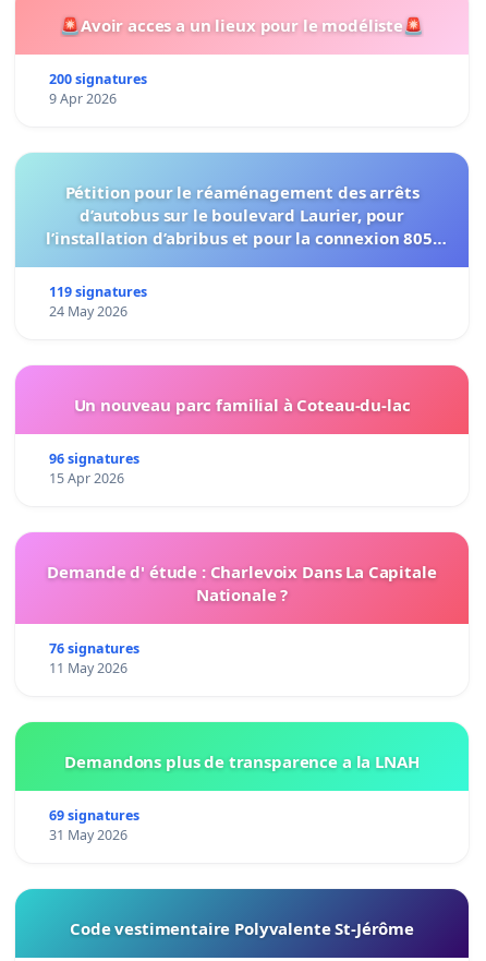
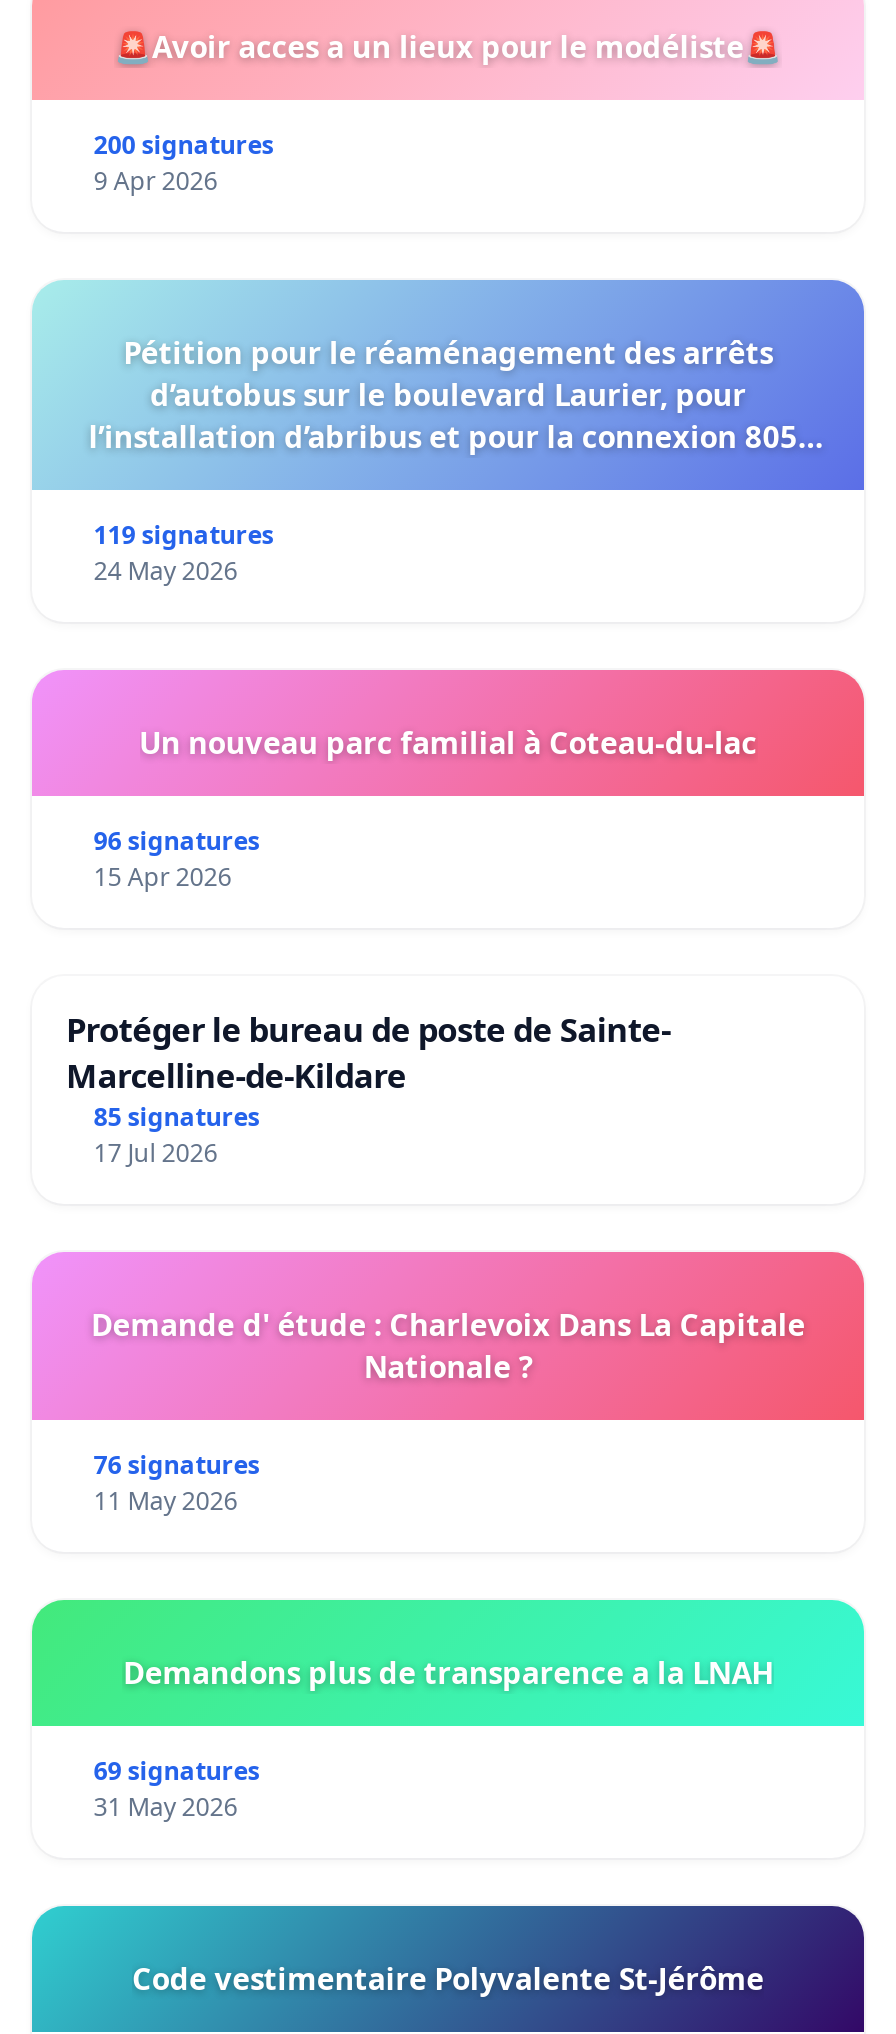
none -> [66,1006,670,1169] Protéger le bureau de poste de Sainte- | Marcelline-de-Kildare | 85 signatures | 17 Jul 2026

